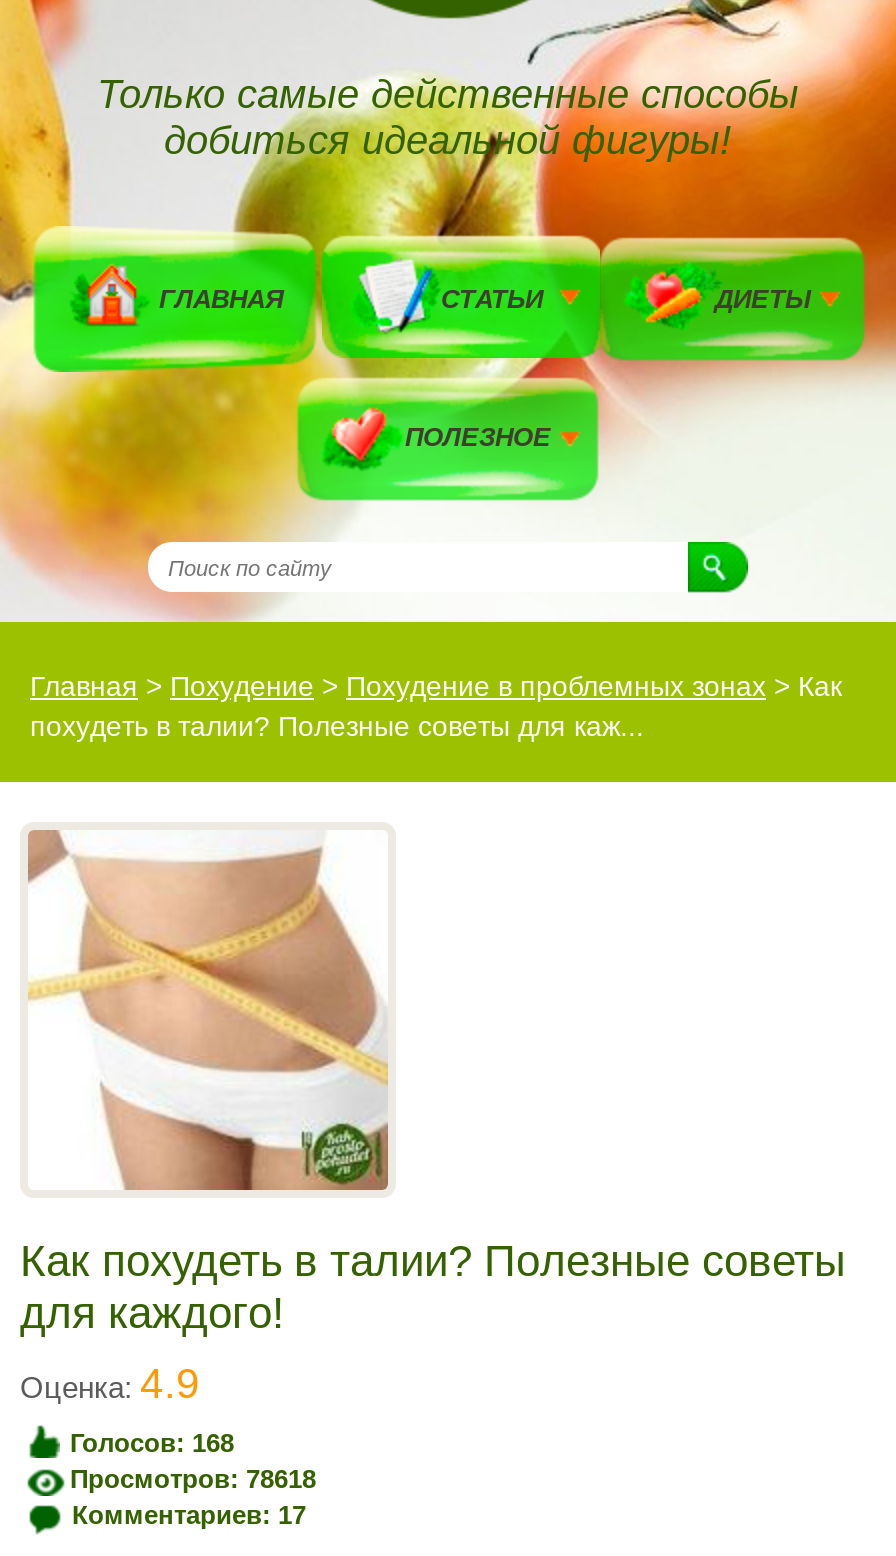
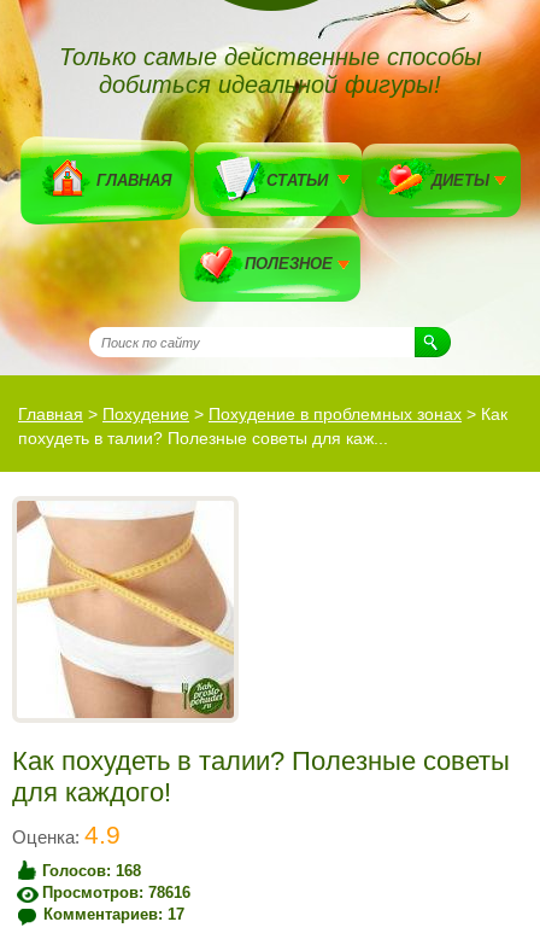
[70,1464,316,1494] Просмотров: 78618 -> [42,883,190,902] Просмотров: 78616

